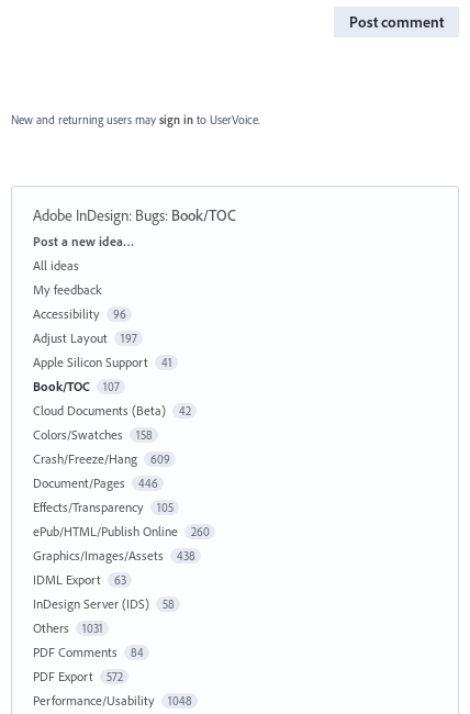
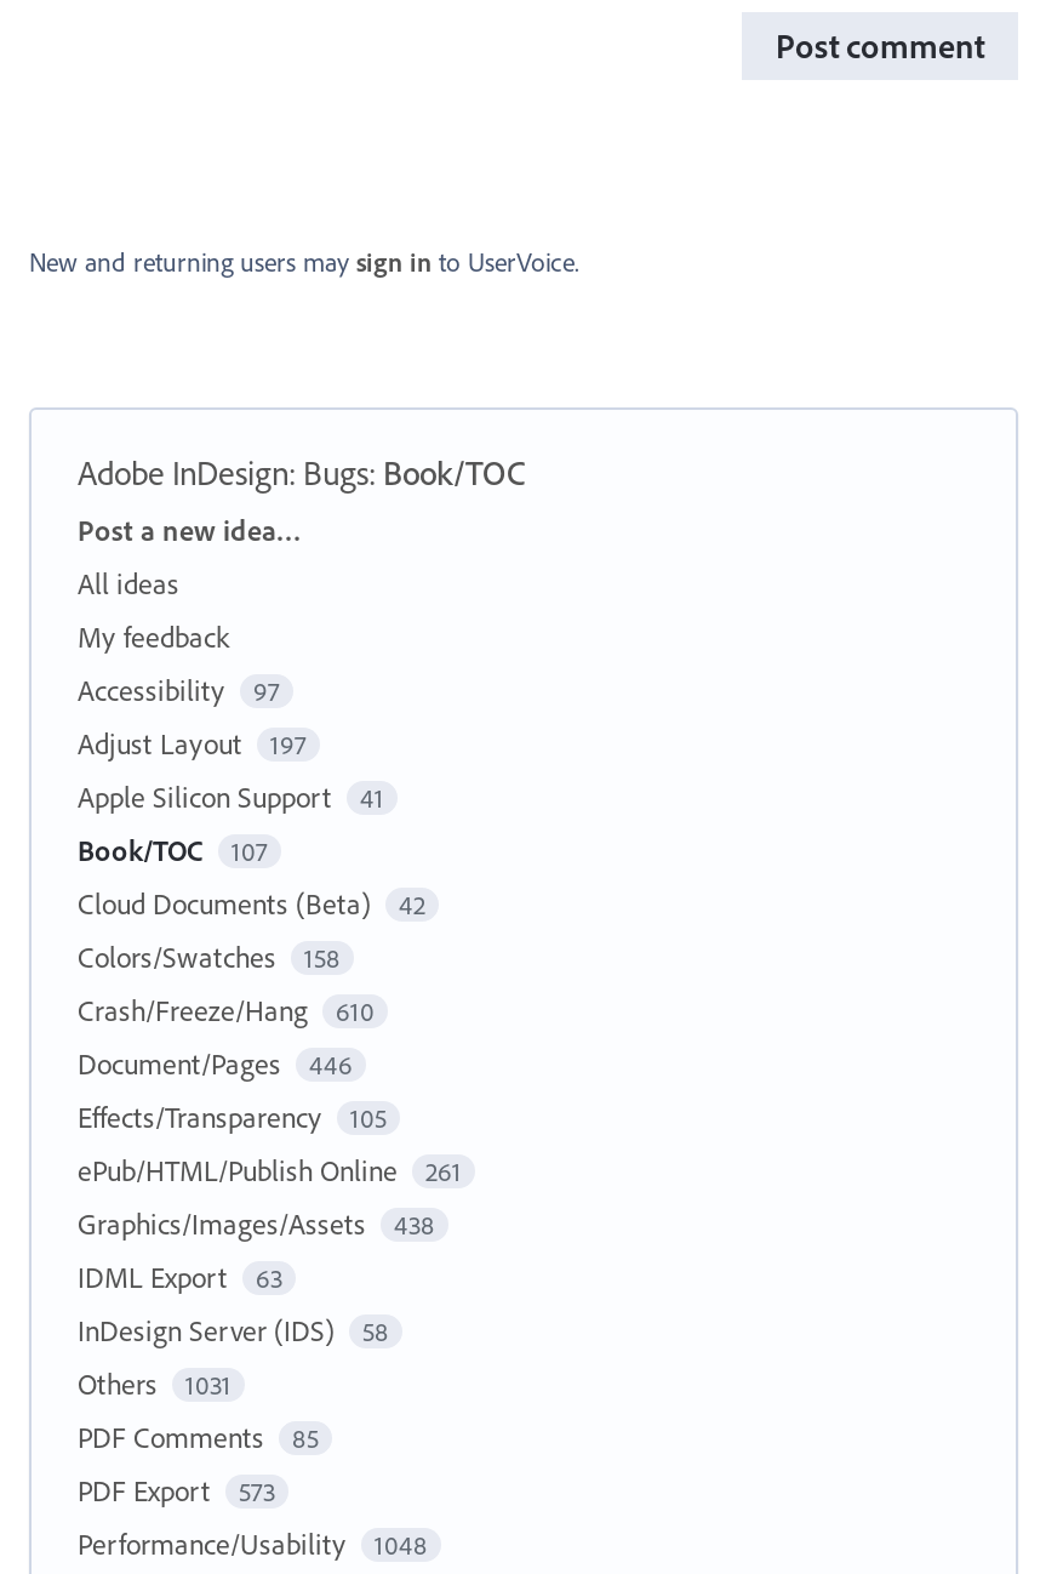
[33,305,126,322] Accessibility 96 -> [78,671,280,707] Accessibility 97
[33,450,170,467] Crash/Freeze/Hang 609 -> [78,991,375,1028] Crash/Freeze/Hang 610
[33,523,209,539] ePub/HTML/Publish Online 260 -> [78,1151,462,1188] ePub/HTML/Publish Online 261
[33,643,143,660] PDF Comments 84 -> [78,1418,319,1454] PDF Comments 85
[33,668,122,684] PDF Export 572 -> [78,1471,275,1508] PDF Export 573

